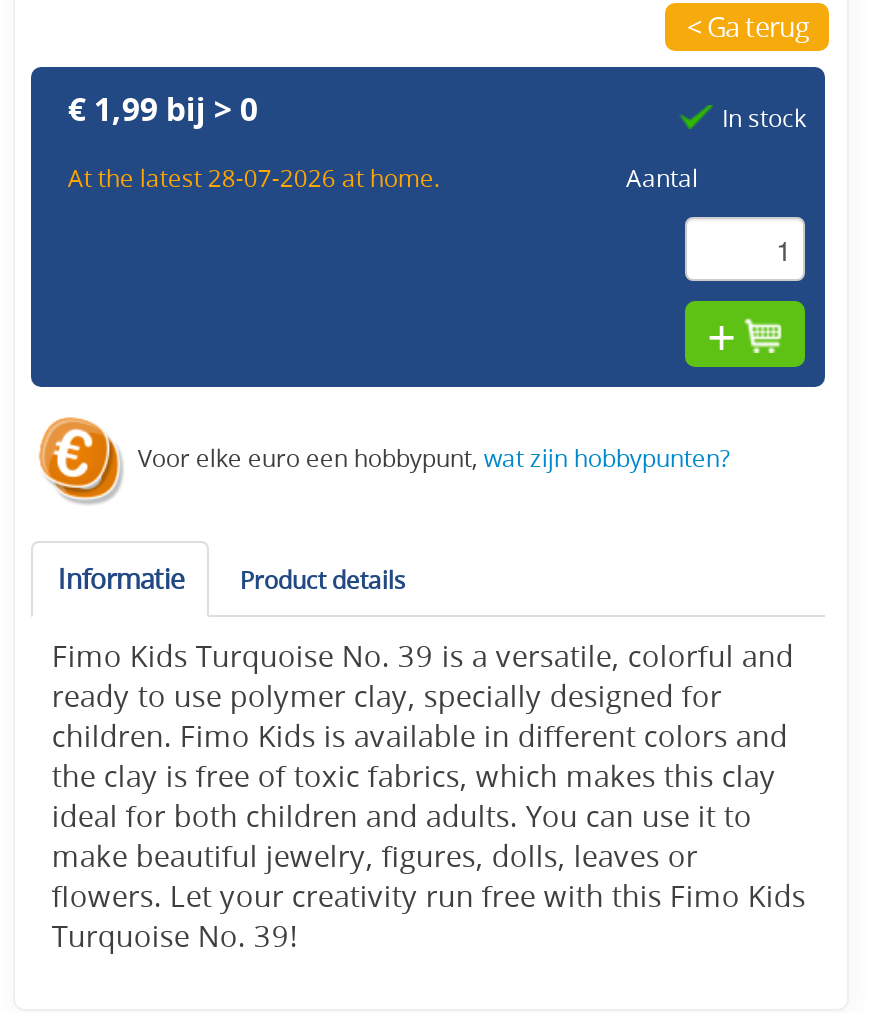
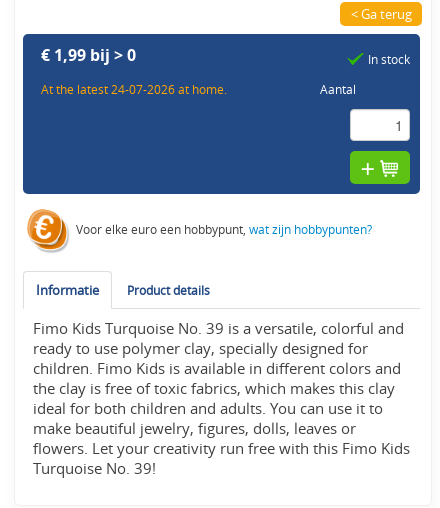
[68,161,440,193] At the latest 28-07-2026 at home. -> [41,81,227,97] At the latest 24-07-2026 at home.

